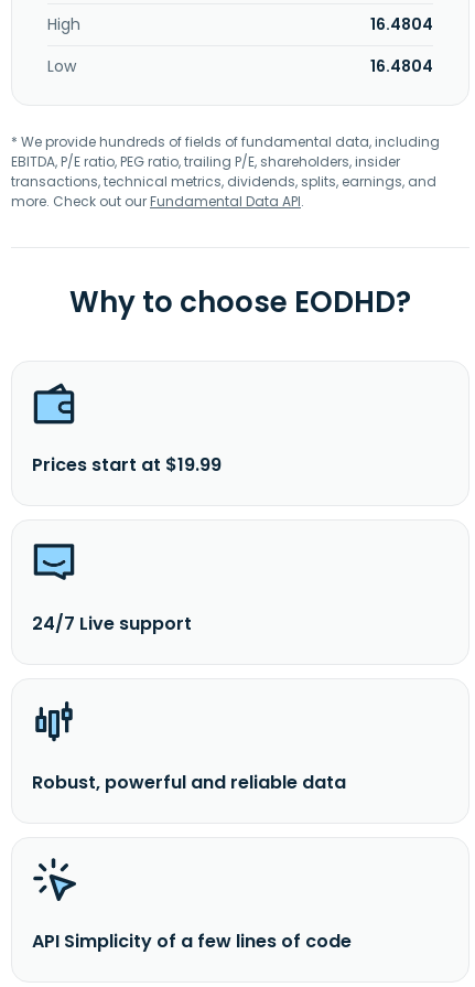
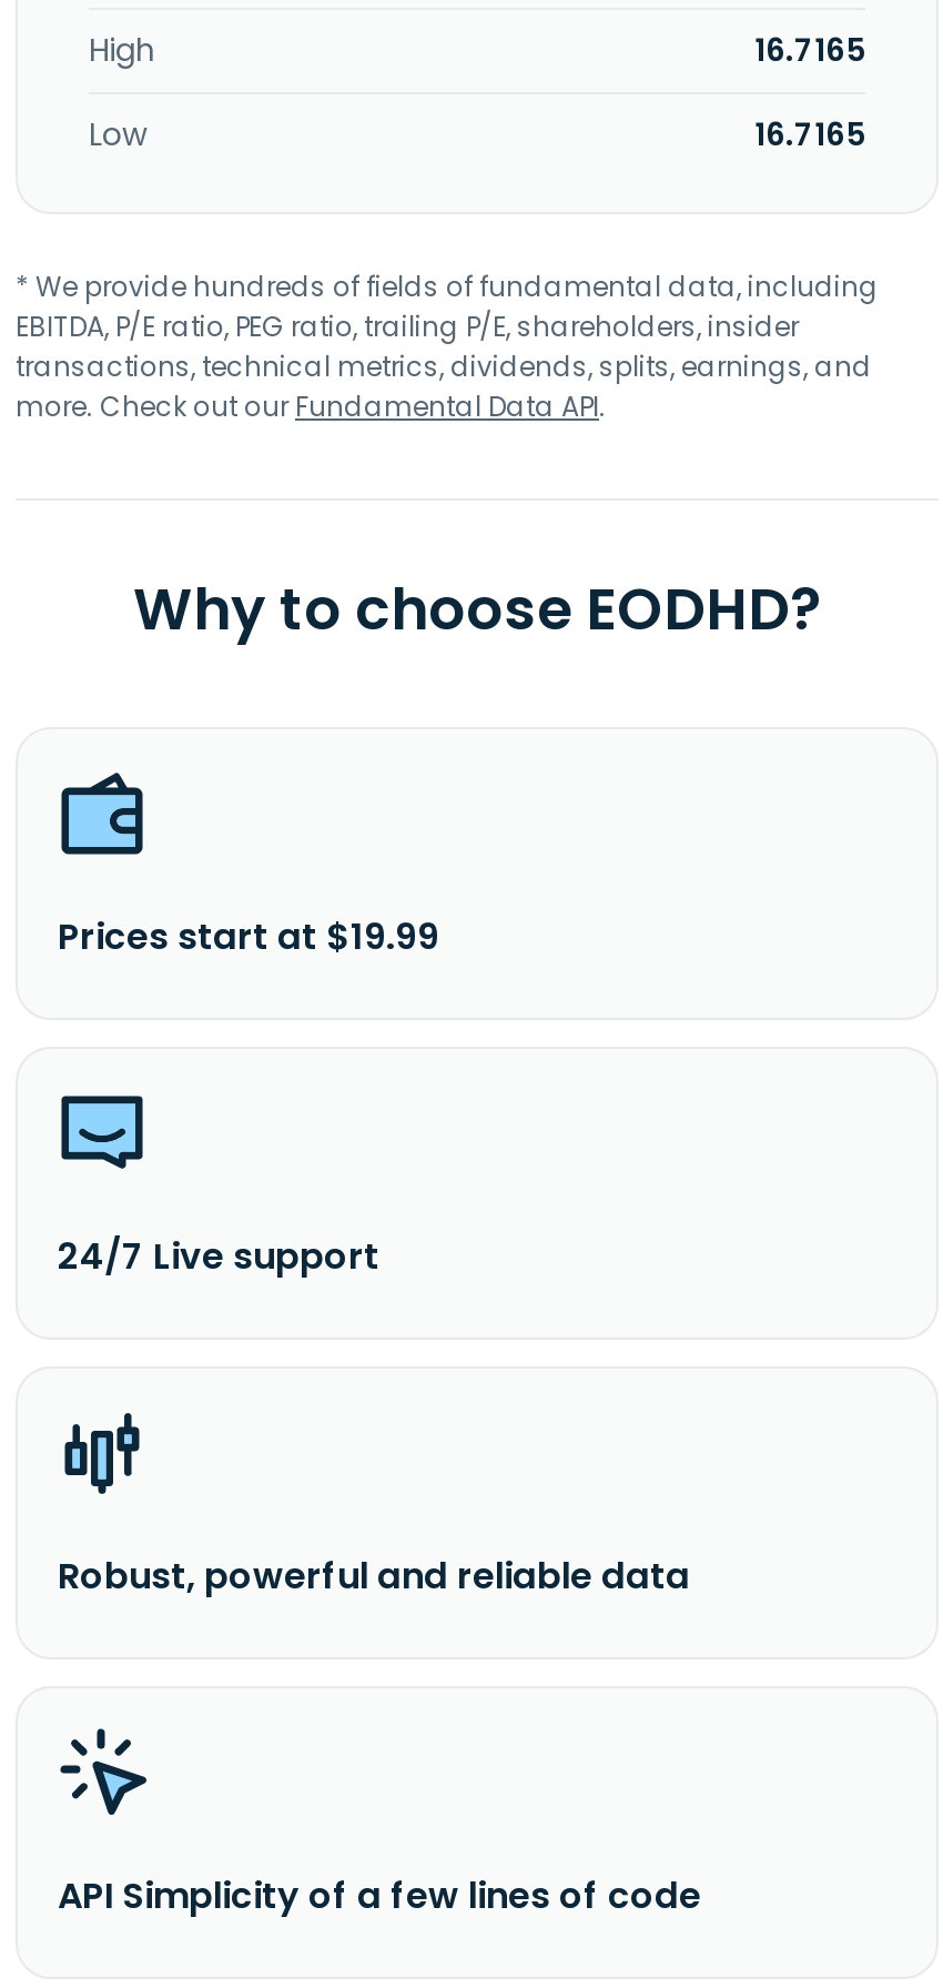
[370,13,433,35] 16.4804 -> [754,28,865,72] 16.7165
[370,55,433,77] 16.4804 -> [754,112,865,157] 16.7165

